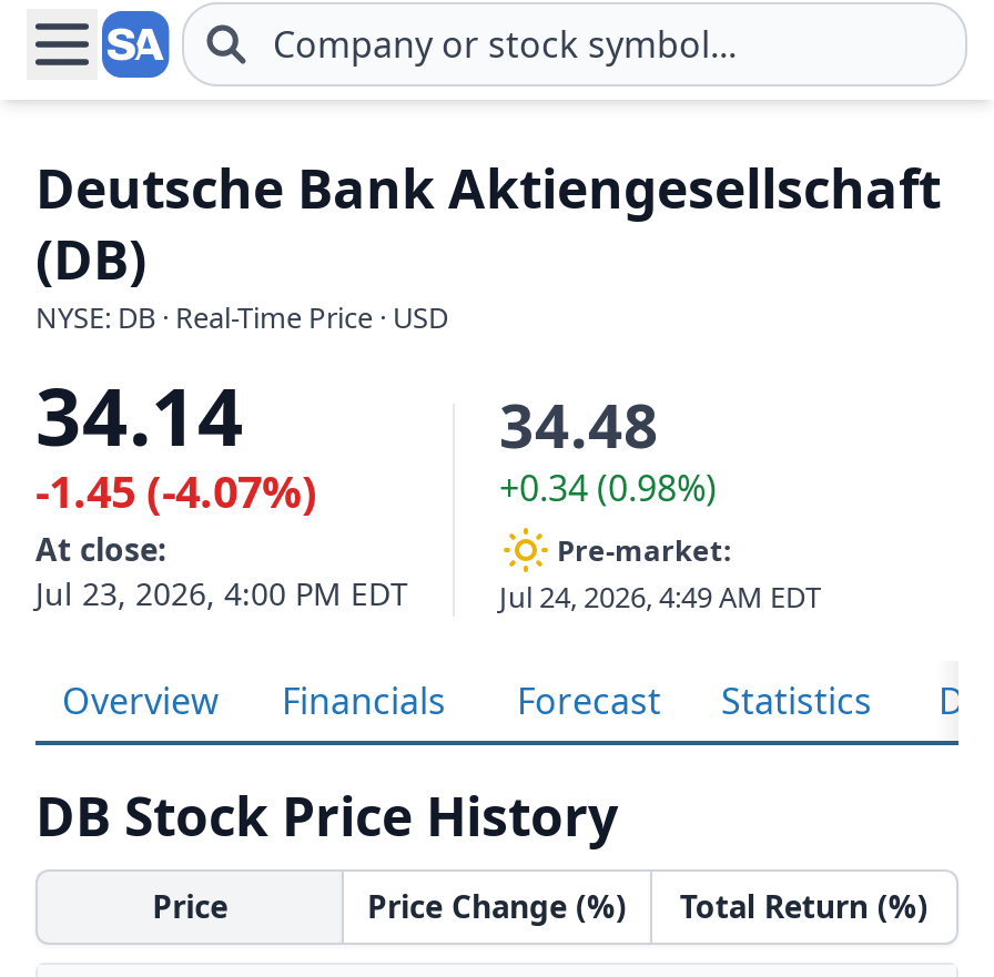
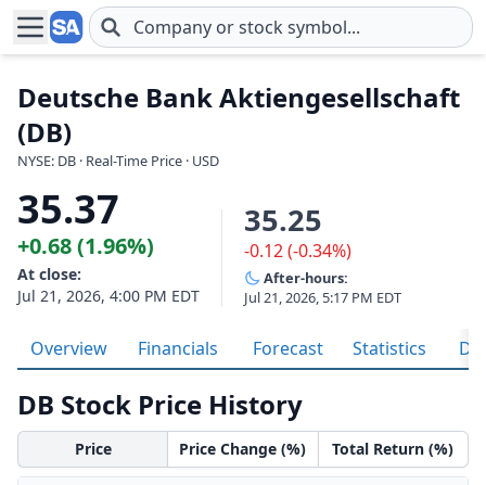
[35,362,244,470] 34.14 -> [17,182,119,235] 35.37
[499,384,821,617] 34.48 | +0.34 (0.98%) | Pre-market: | Jul 24, 2026, 4:49 AM EDT -> [244,200,401,307] 35.25 | -0.12 (-0.34%) | After-hours: | Jul 21, 2026, 5:17 PM EDT
[35,461,317,521] -1.45 (-4.07%) -> [17,231,154,260] +0.68 (1.96%)
[35,572,408,614] Jul 23, 2026, 4:00 PM EDT -> [17,285,200,306] Jul 21, 2026, 4:00 PM EDT

